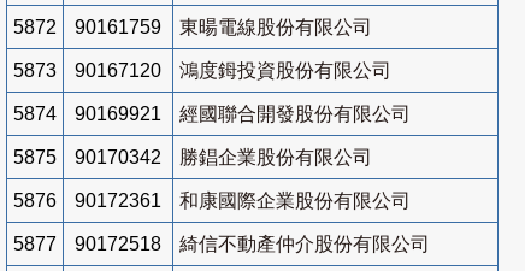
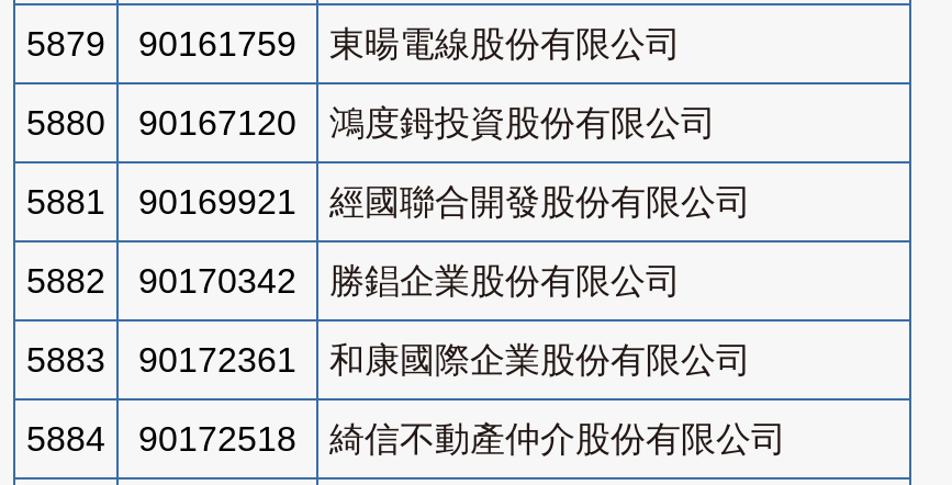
[13,17,372,37] 5872 90161759 東暘電線股份有限公司 -> [26,25,681,62] 5879 90161759 東暘電線股份有限公司
[13,60,391,81] 5873 90167120 鴻度鉧投資股份有限公司 -> [26,104,716,141] 5880 90167120 鴻度鉧投資股份有限公司
[13,103,411,124] 5874 90169921 經國聯合開發股份有限公司 -> [26,183,751,220] 5881 90169921 經國聯合開發股份有限公司
[13,147,372,167] 5875 90170342 勝錩企業股份有限公司 -> [26,262,681,299] 5882 90170342 勝錩企業股份有限公司
[13,190,411,211] 5876 90172361 和康國際企業股份有限公司 -> [26,341,751,378] 5883 90172361 和康國際企業股份有限公司
[13,234,430,254] 5877 90172518 綺信不動產仲介股份有限公司 -> [26,420,786,457] 5884 90172518 綺信不動產仲介股份有限公司

